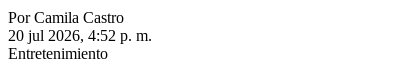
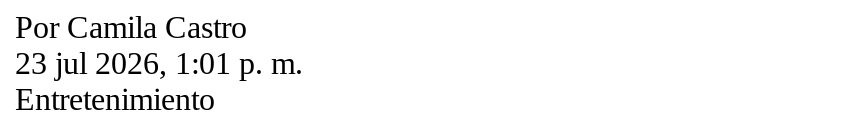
[8,27,152,44] 20 jul 2026, 4:52 p. m. -> [15,46,303,80] 23 jul 2026, 1:01 p. m.

